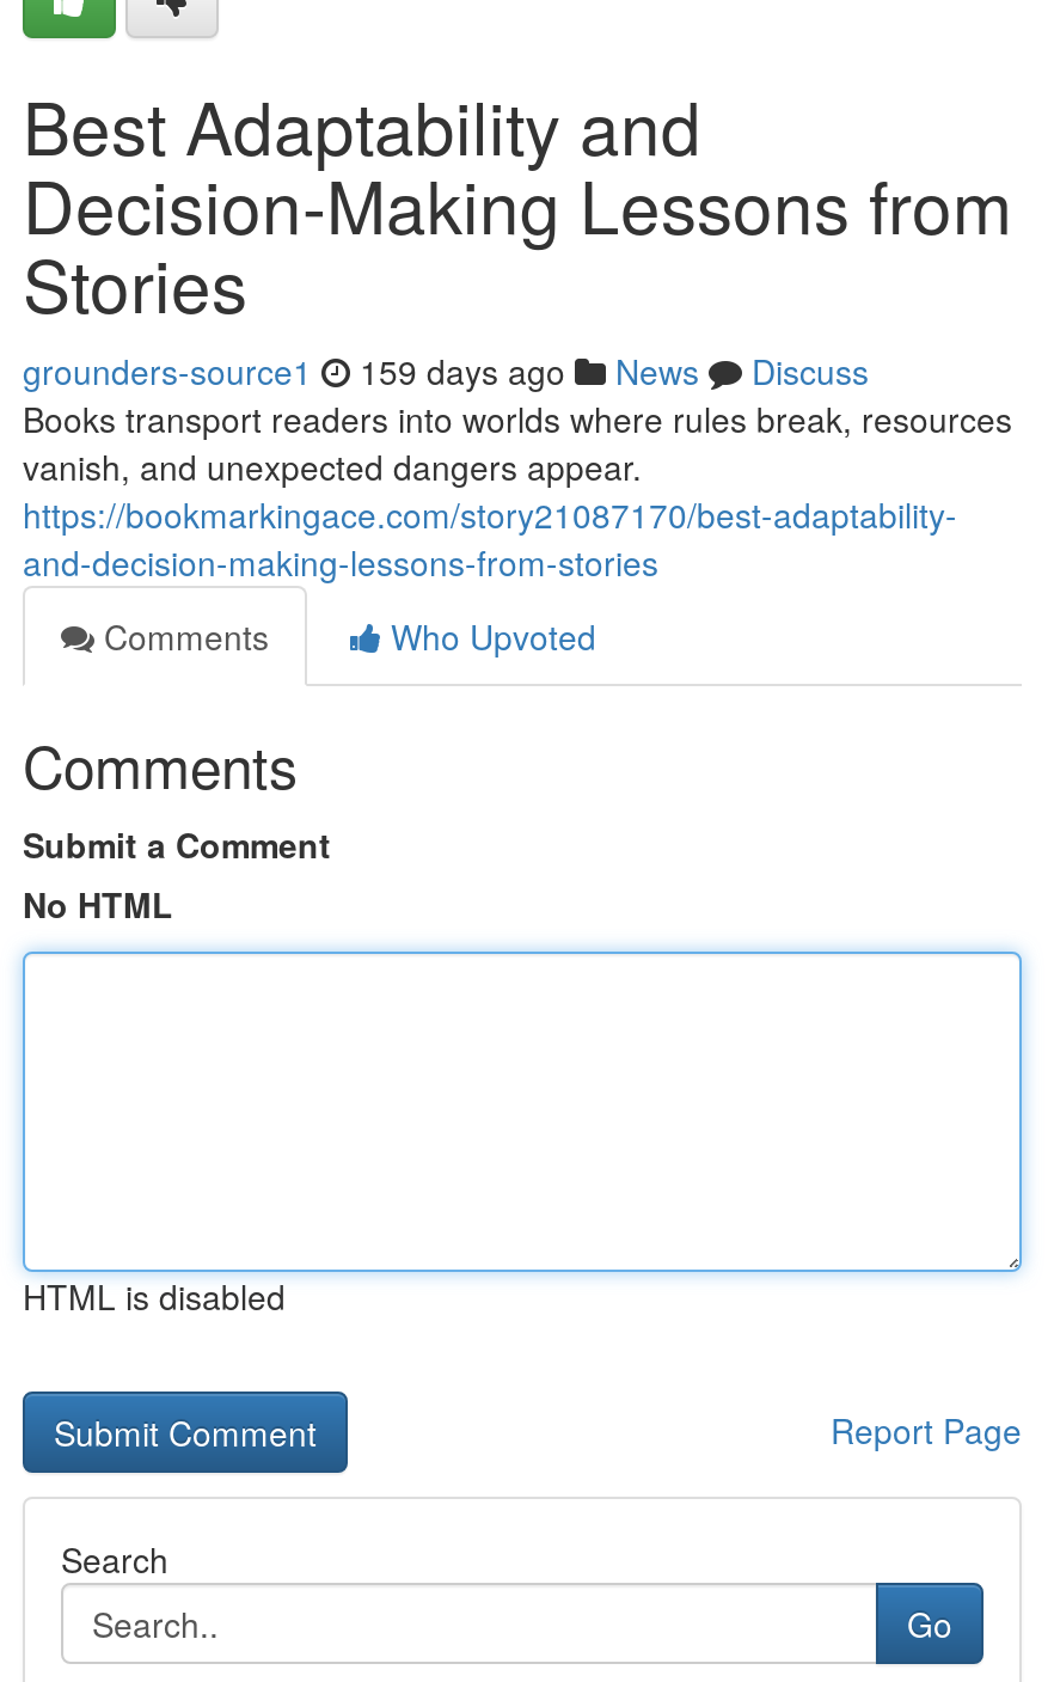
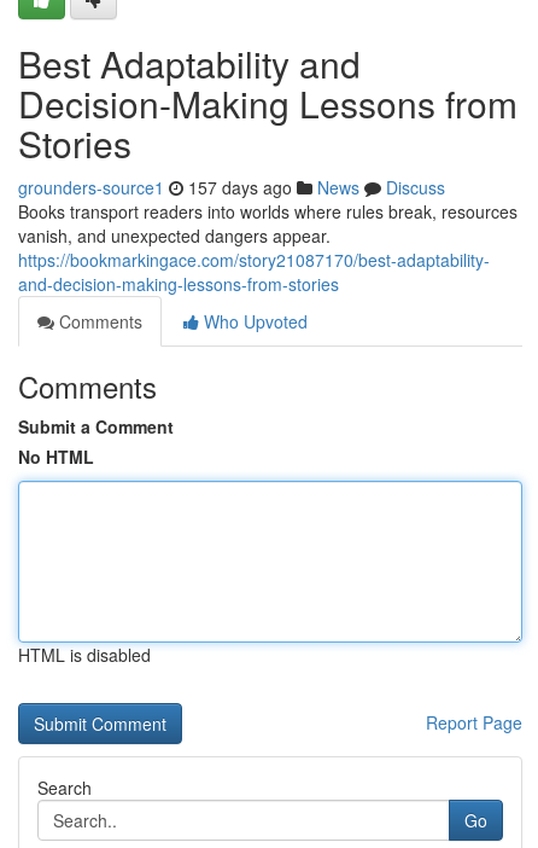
[23,347,869,394] grounders-source1 159 days ago News Discuss -> [18,175,445,199] grounders-source1 157 days ago News Discuss

